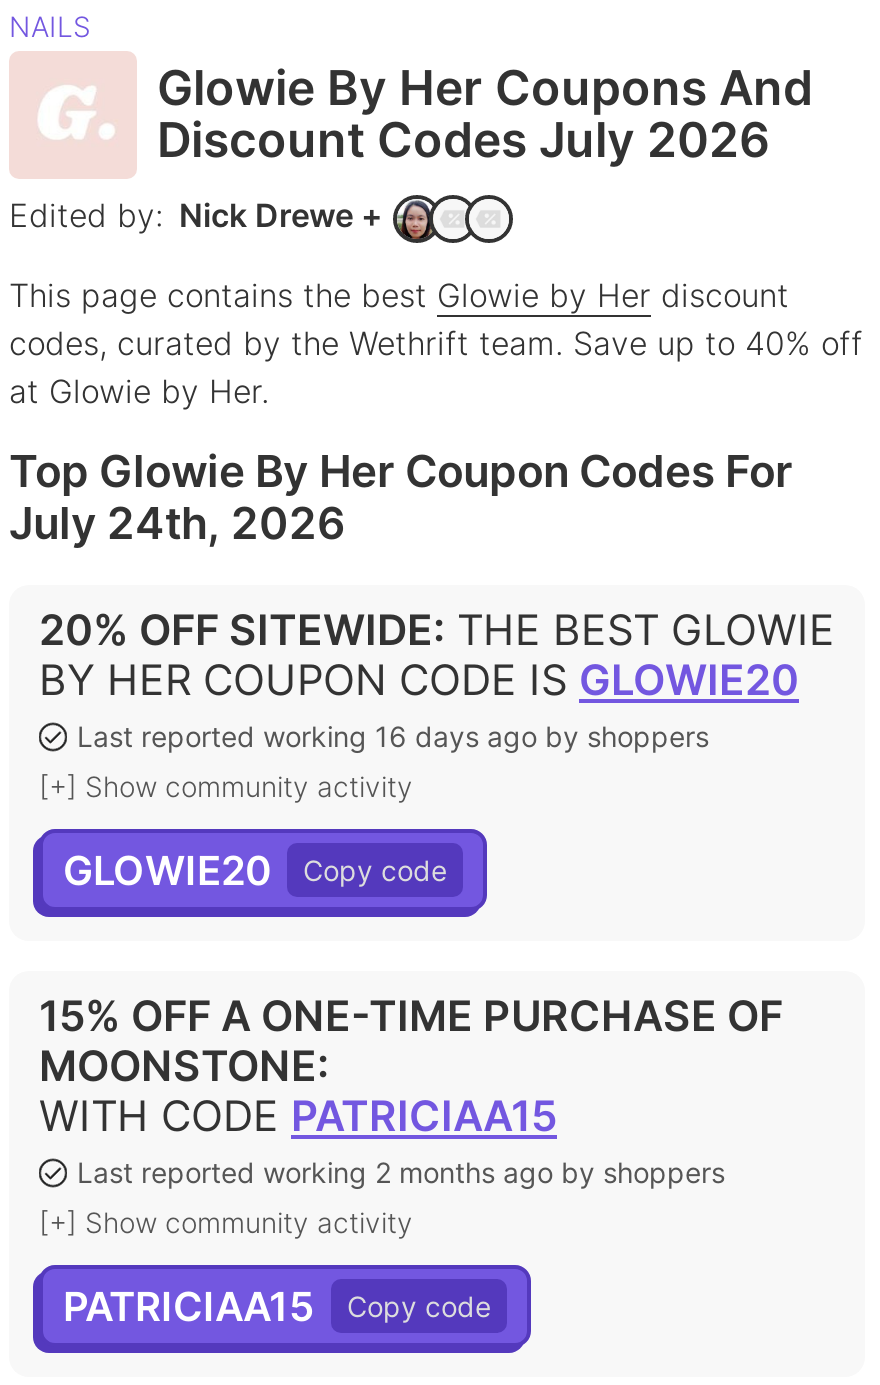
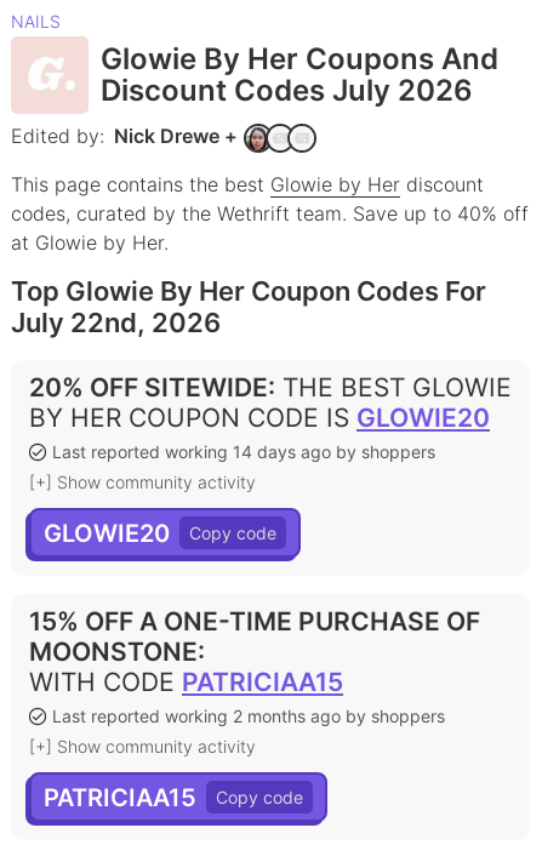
[9,497,345,549] July 24th, 2026 -> [11,307,221,338] July 22nd, 2026
[77,719,709,753] Last reported working 16 days ago by shoppers -> [52,442,435,462] Last reported working 14 days ago by shoppers

